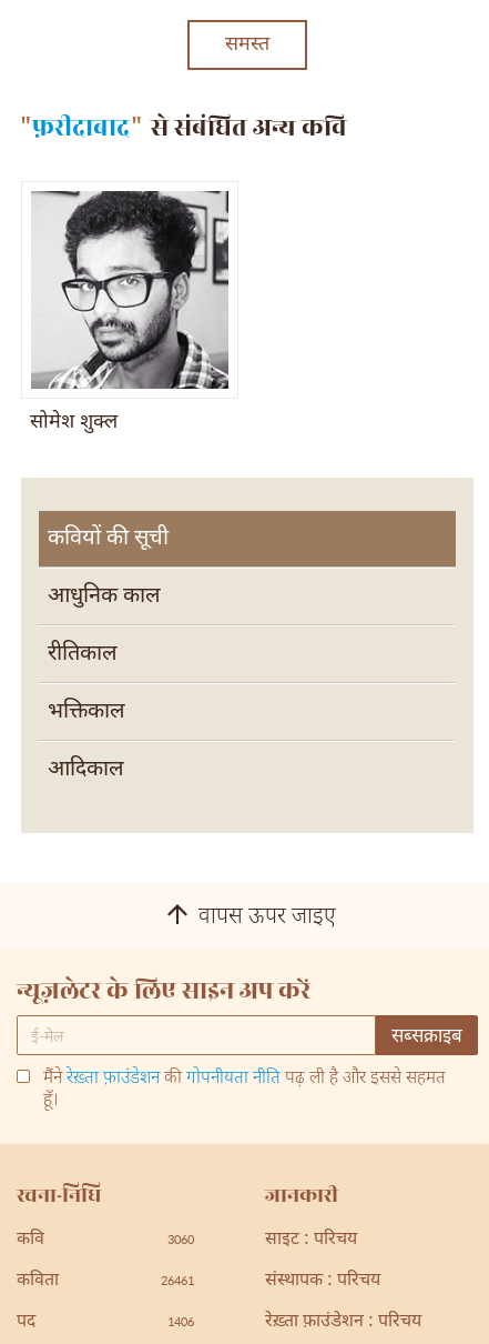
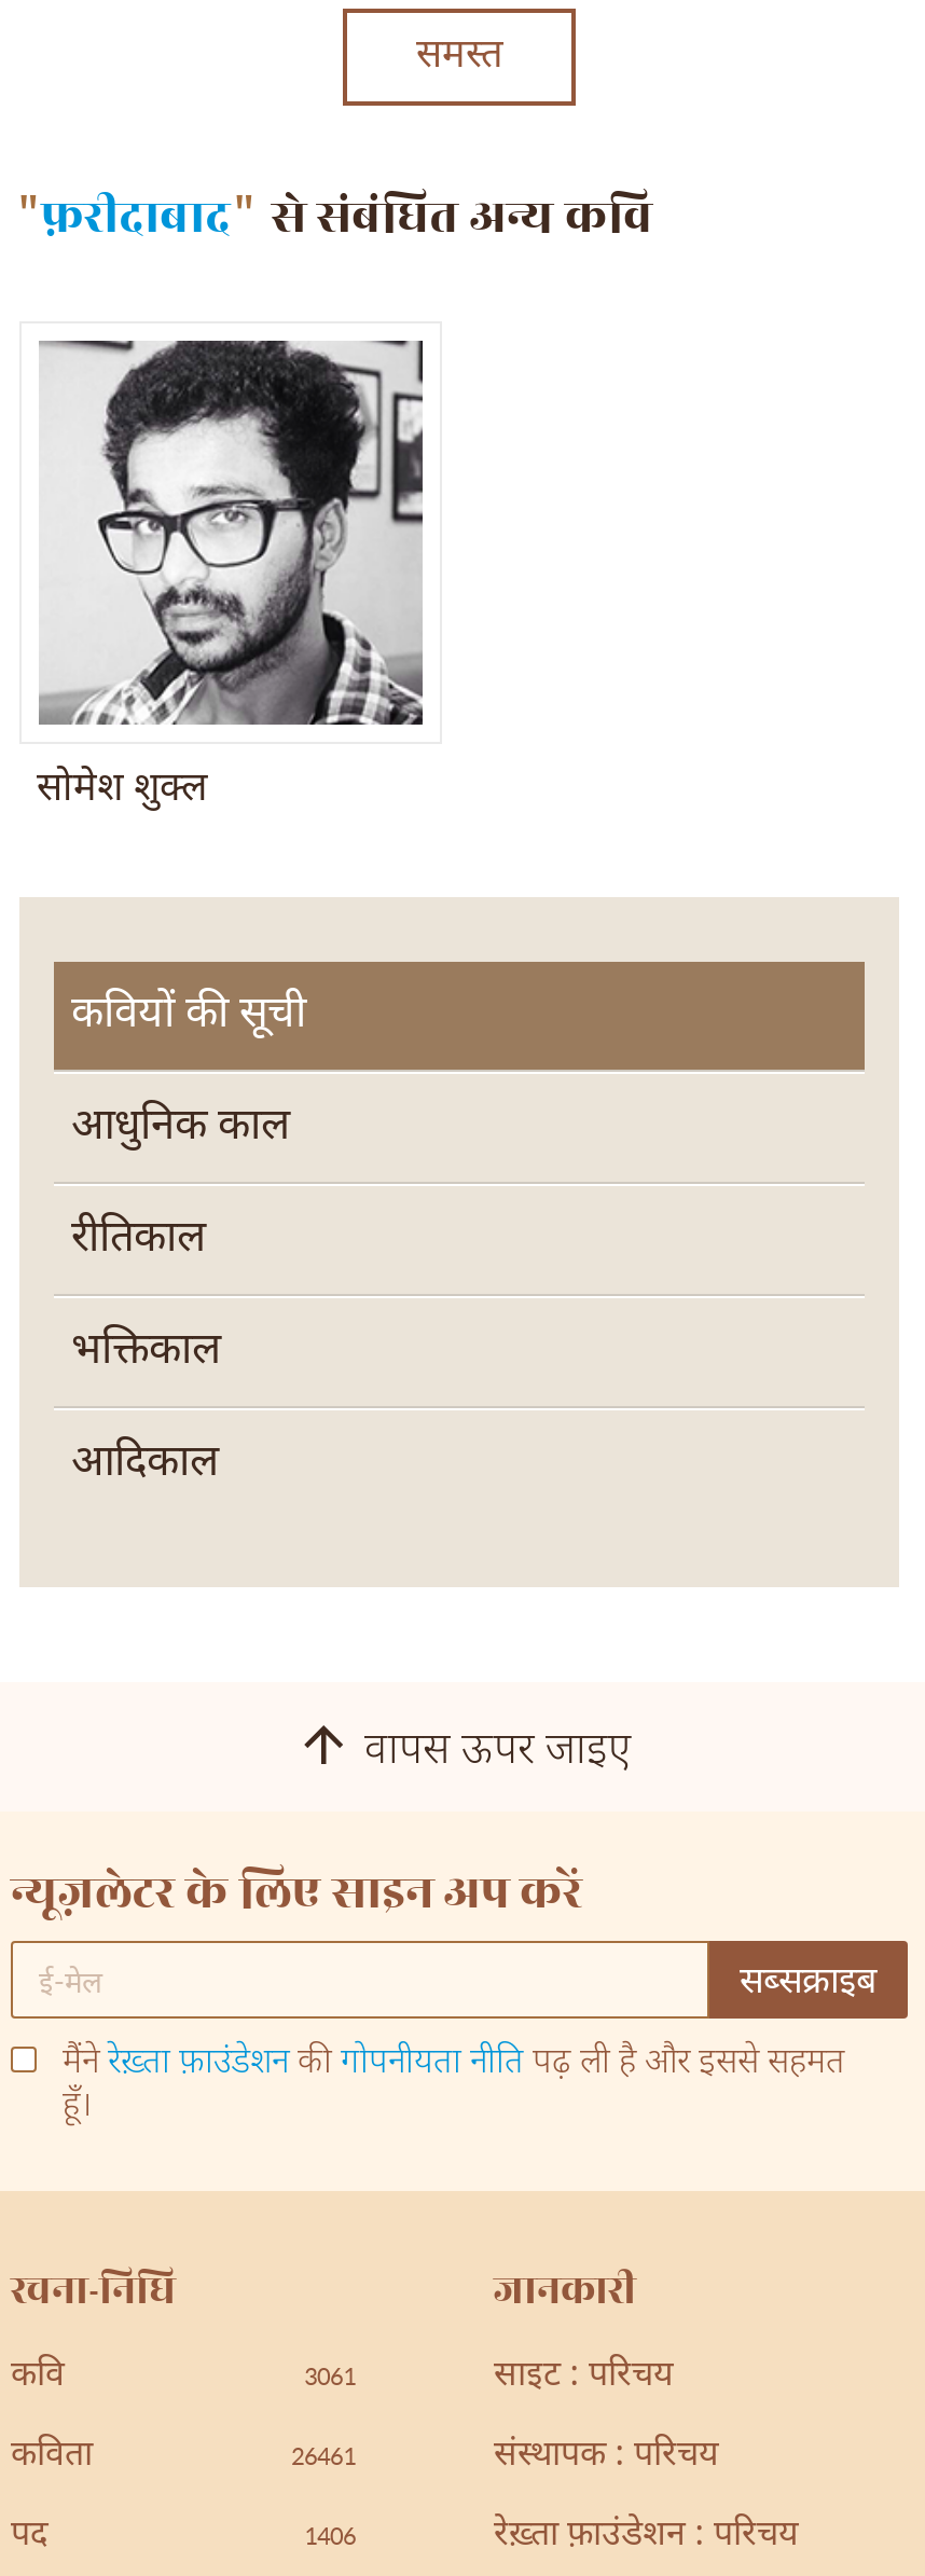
[167,1233,194,1246] 3060 -> [304,2364,356,2389] 3061

